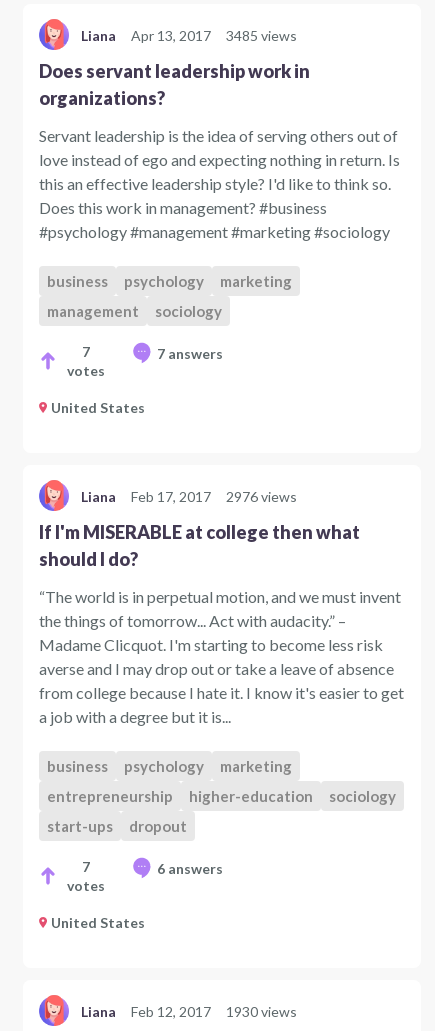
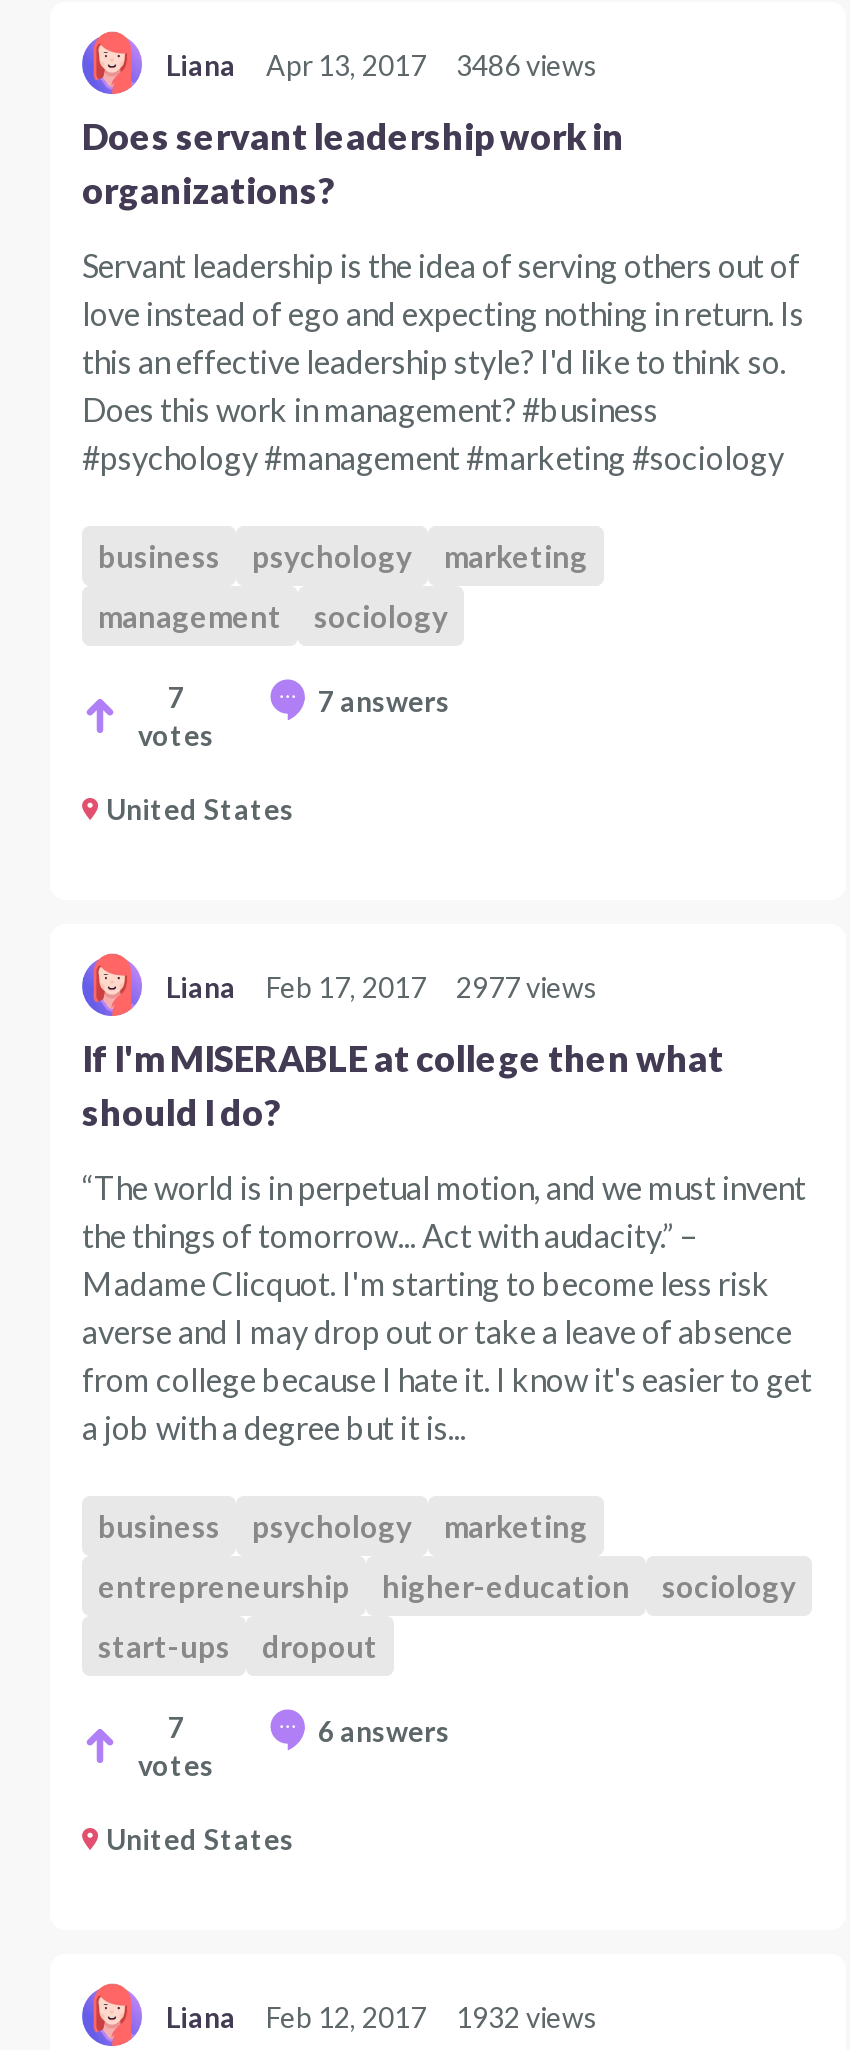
[81,27,297,44] Liana Apr 13, 2017 3485 views -> [166,47,598,81] Liana Apr 13, 2017 3486 views
[81,488,297,505] Liana Feb 17, 2017 2976 views -> [166,969,598,1003] Liana Feb 17, 2017 2977 views
[81,1003,297,1020] Liana Feb 12, 2017 1930 views -> [166,1999,598,2033] Liana Feb 12, 2017 1932 views

